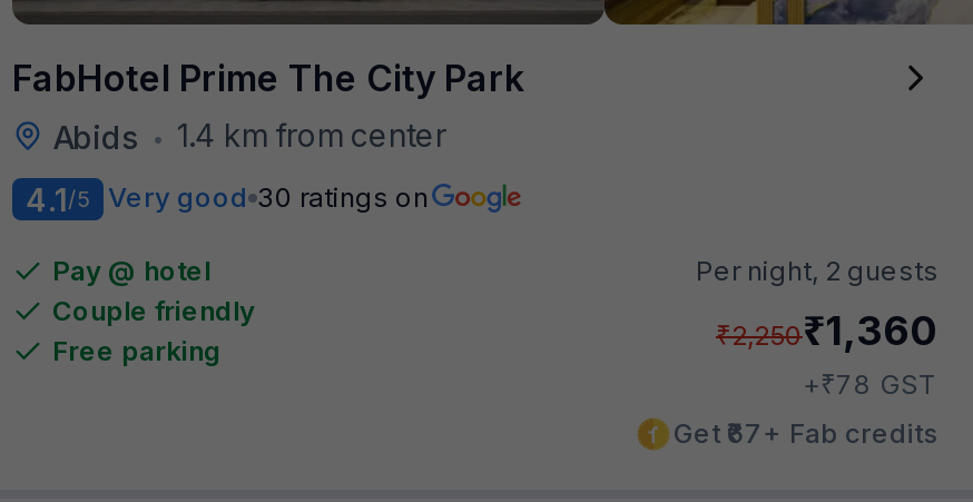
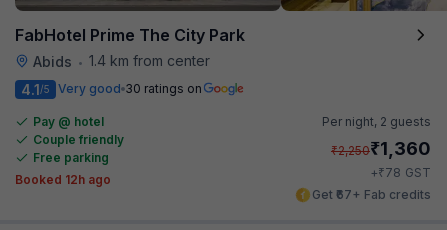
none -> [15,171,111,186] Booked 12h ago

